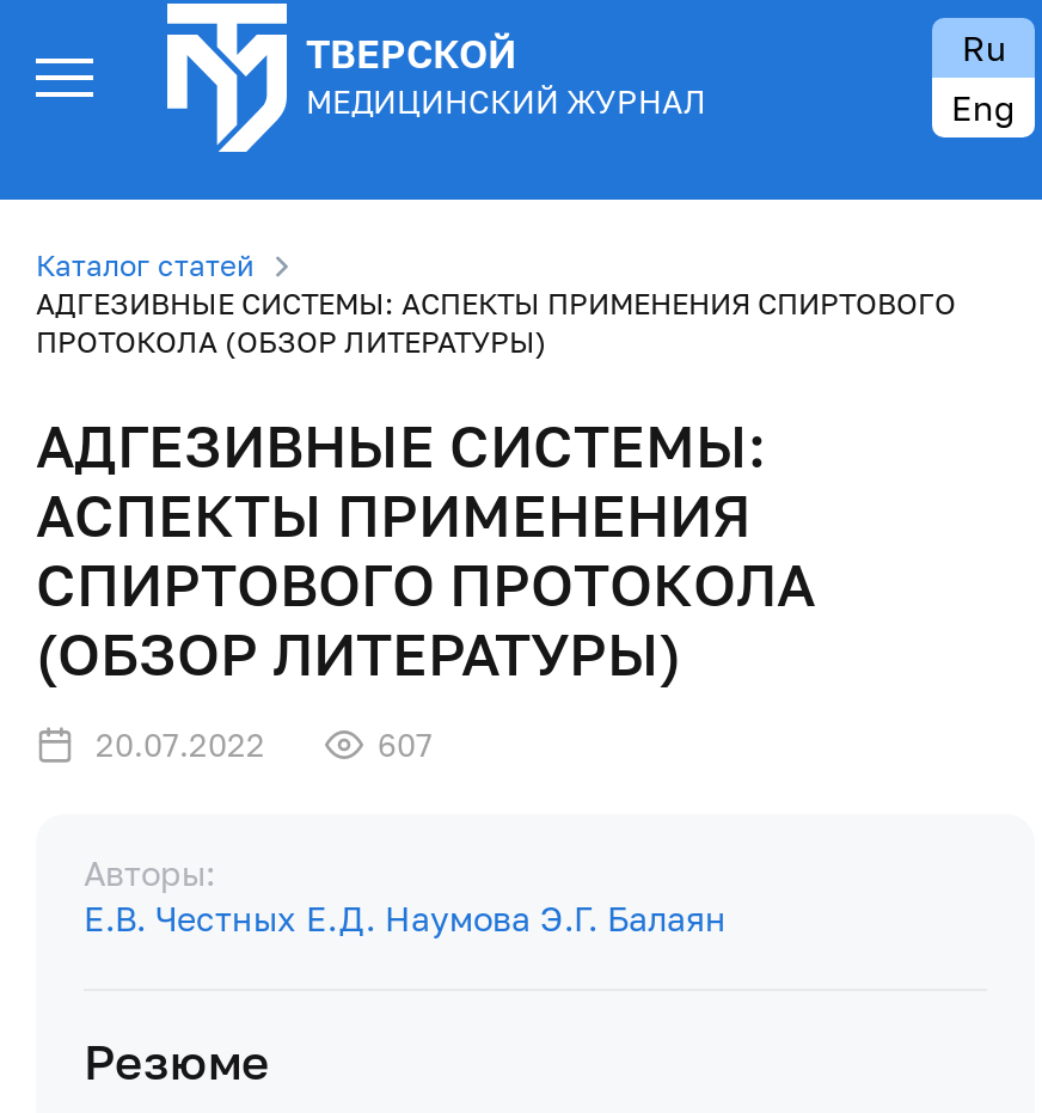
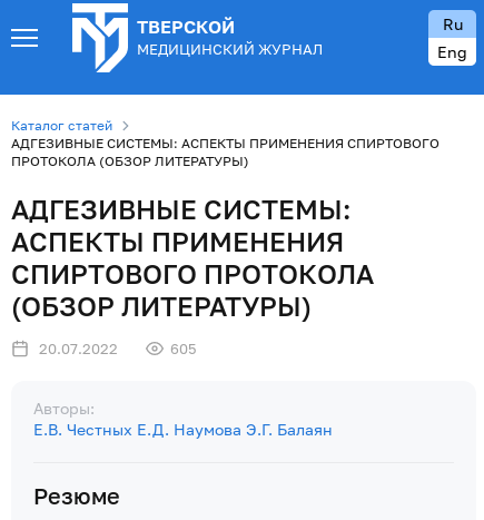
[378,725,433,764] 607 -> [170,340,197,357] 605

